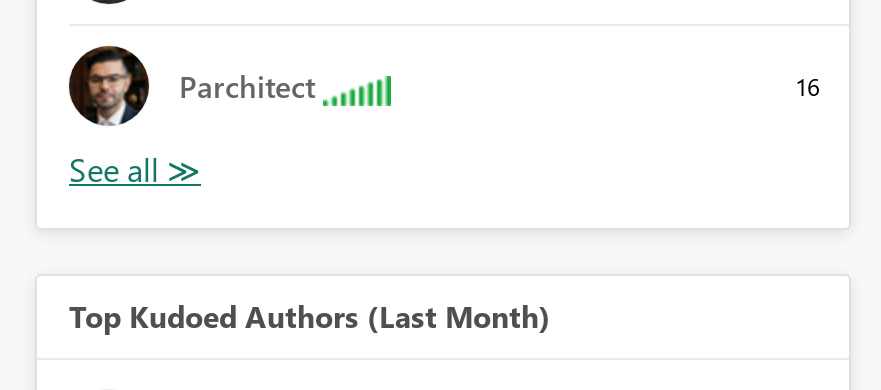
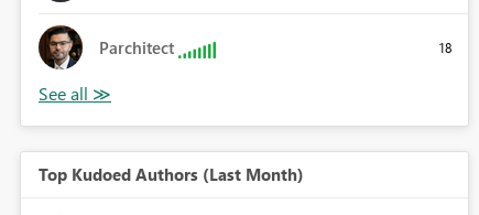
[795,70,819,102] 16 -> [438,38,451,56] 18

